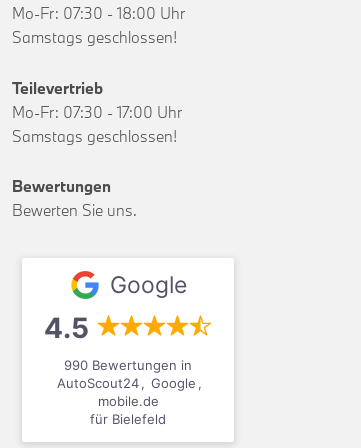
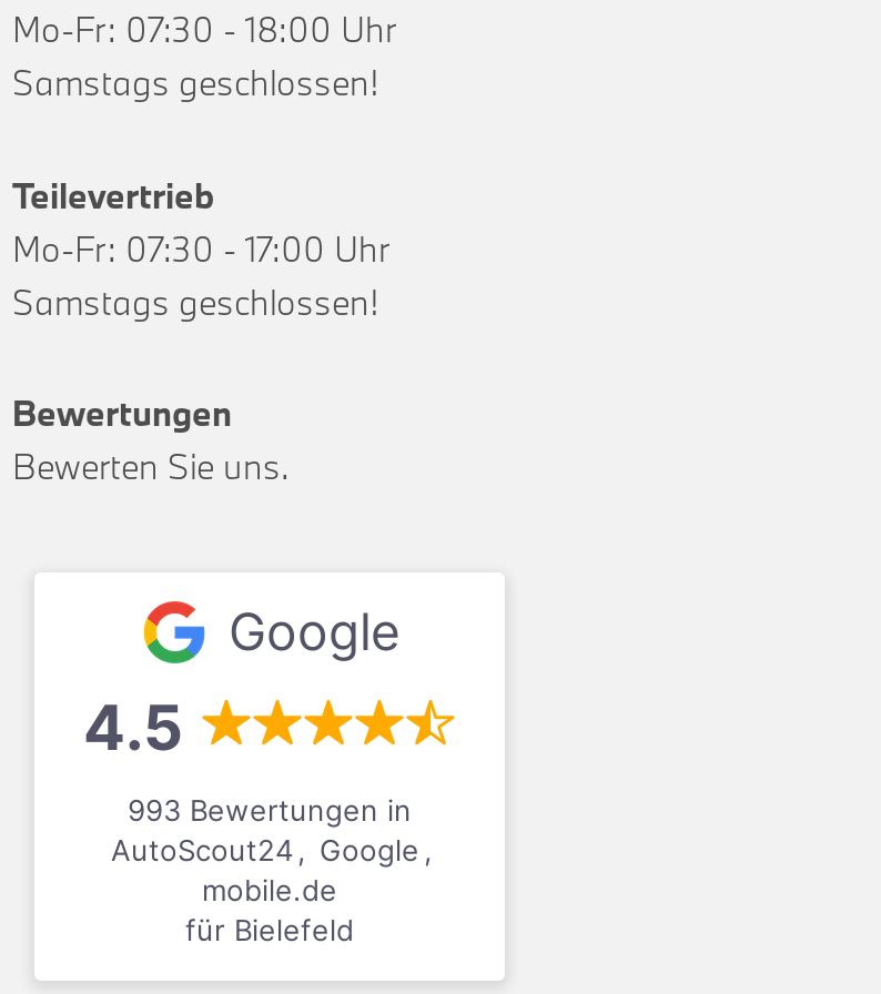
[64,357,192,373] 990 Bewertungen in -> [128,792,412,828] 993 Bewertungen in

